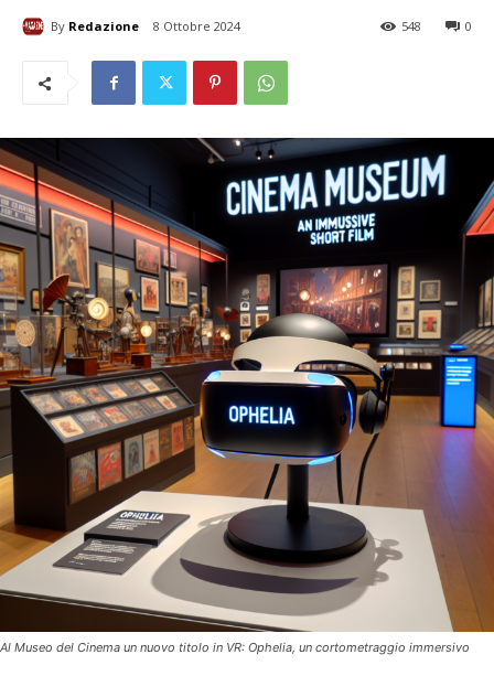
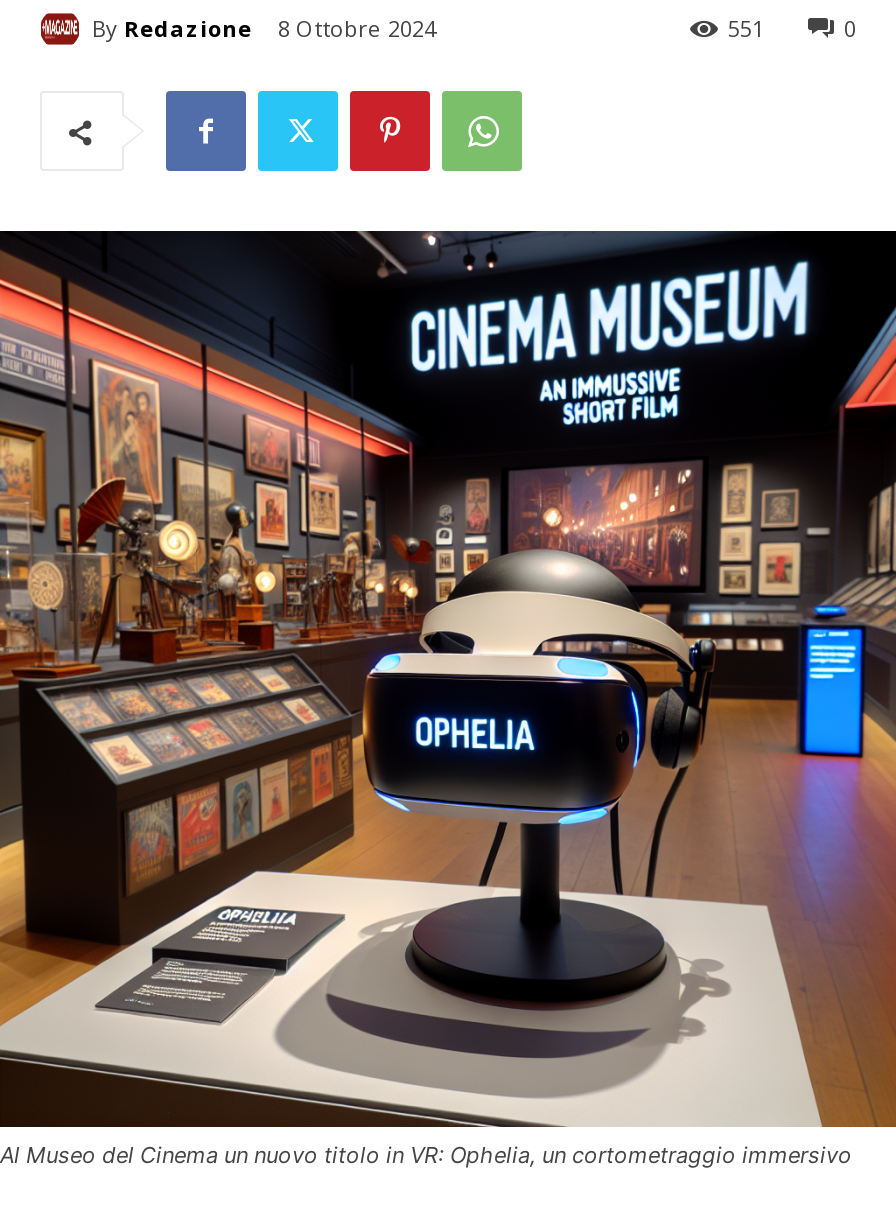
[401,18,421,34] 548 -> [728,13,764,43] 551

